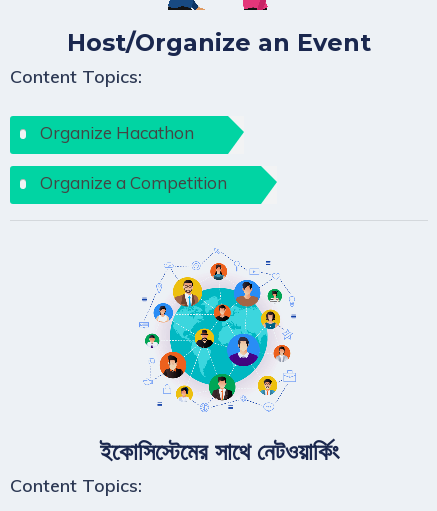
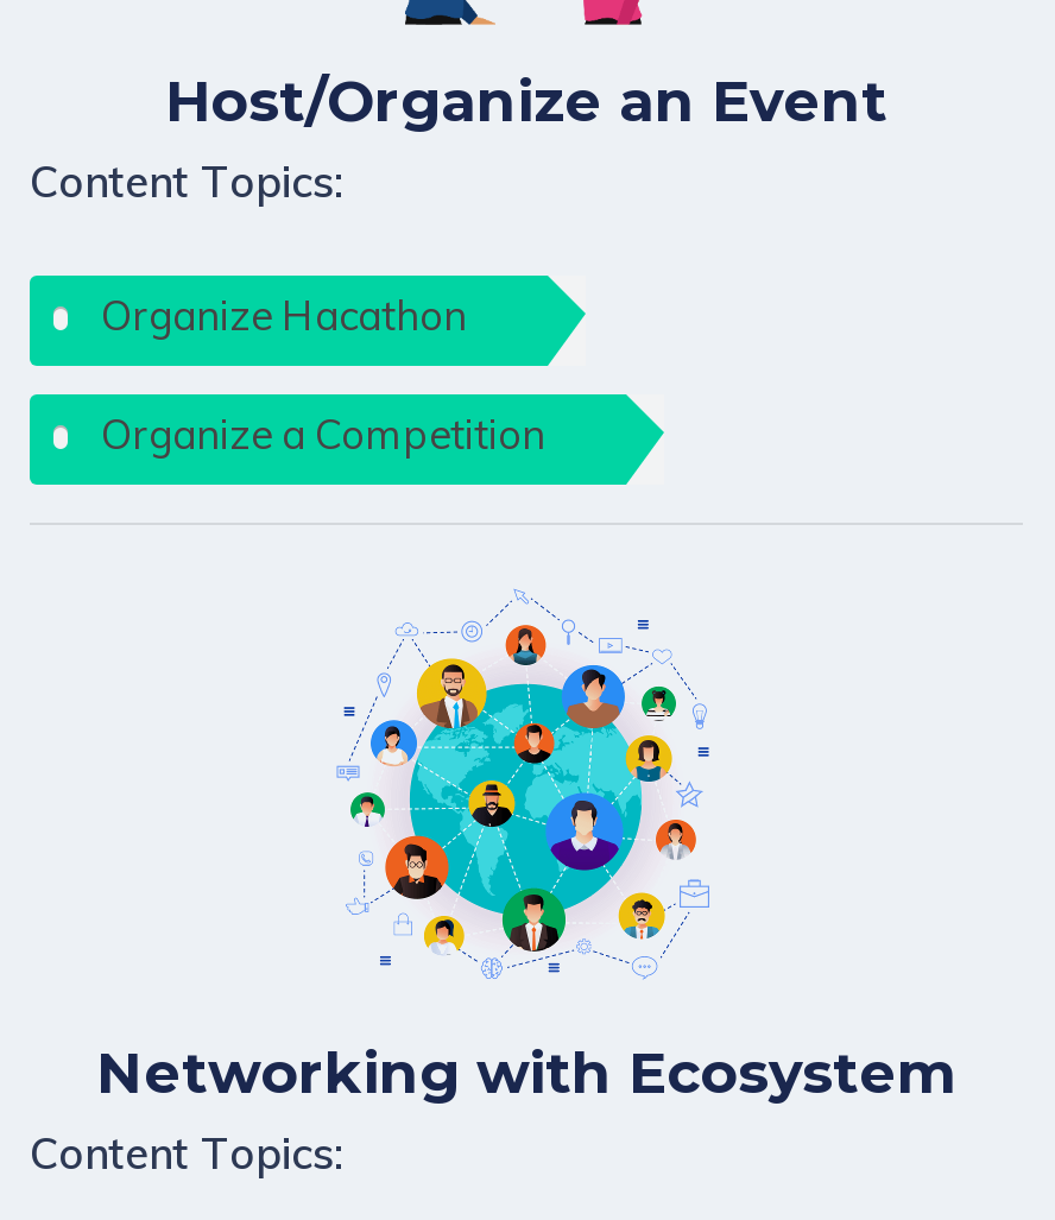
[99,437,338,466] ইকোসিস্টেমের সাথে নেটওয়ার্কিং -> [96,1038,956,1107] Networking with Ecosystem

